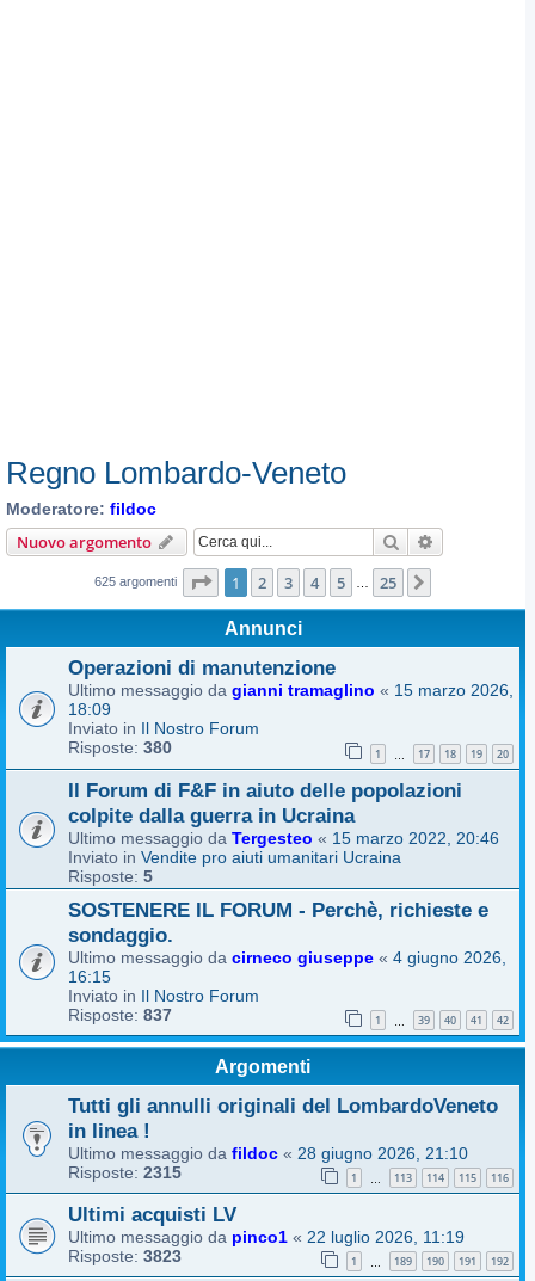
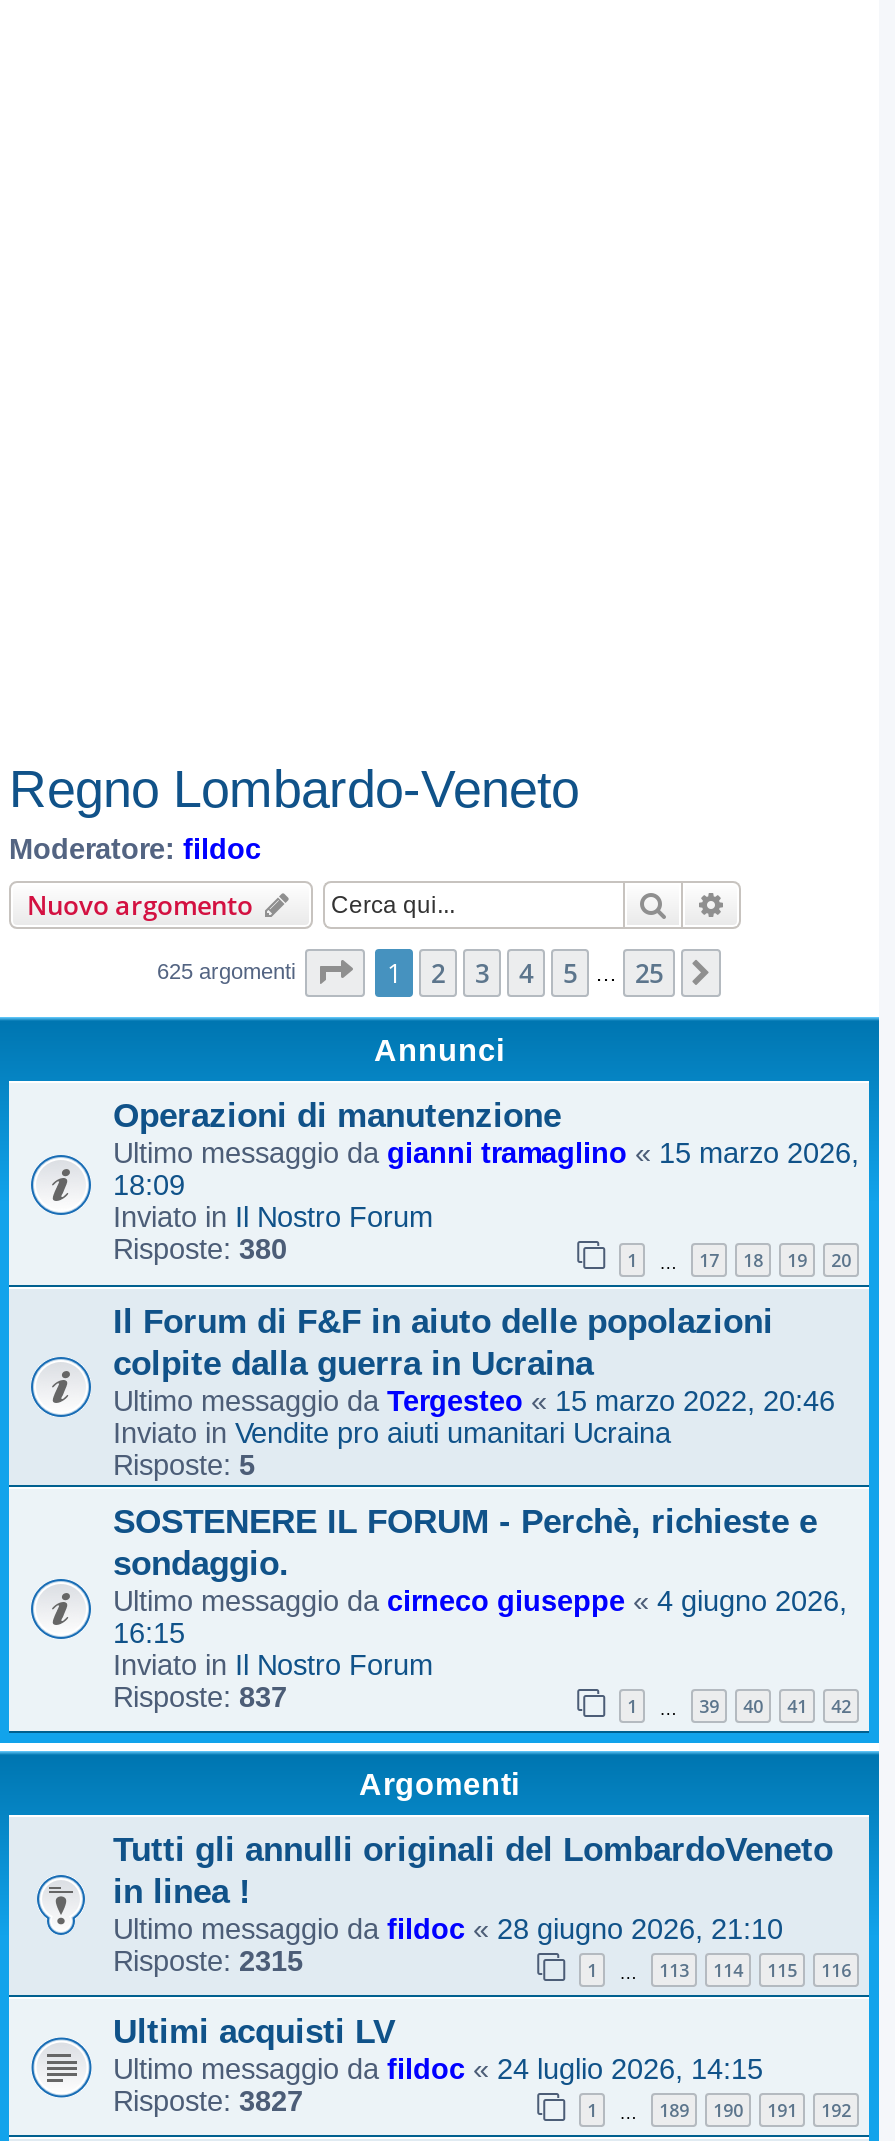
[68,1227,465,1246] Ultimo messaggio da pinco1 «22 luglio 2026, 11:19 -> [113,2053,763,2085] Ultimo messaggio da fildoc «24 luglio 2026, 14:15
[68,1246,182,1265] Risposte: 3823 -> [113,2085,303,2117] Risposte: 3827

